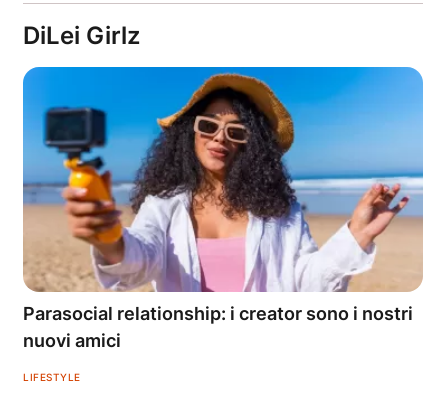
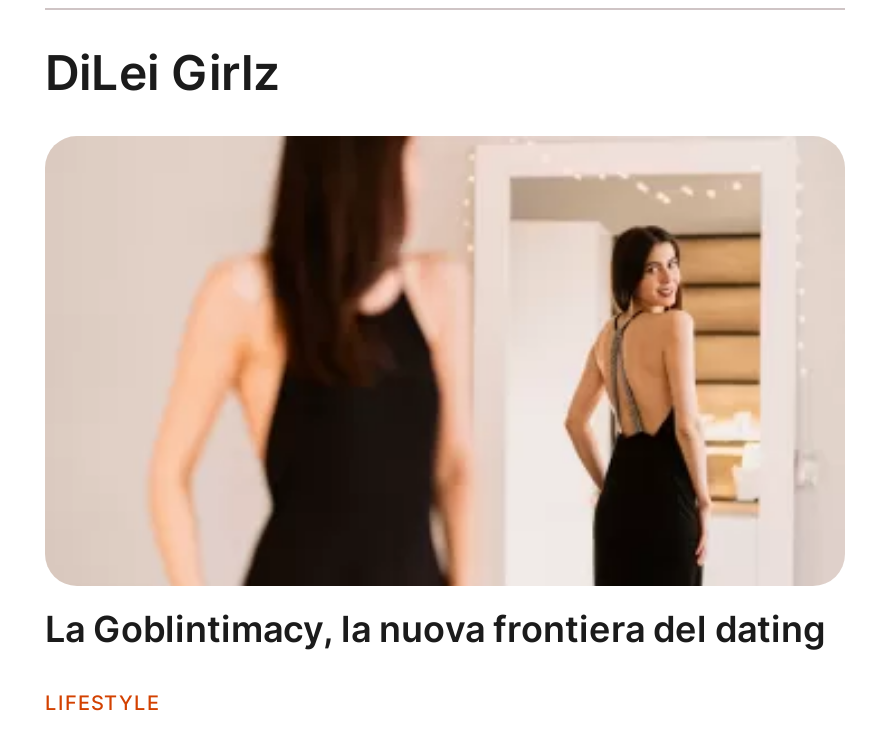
[22,66,424,351] [image] | Parasocial relationship: i creator sono i nostri | nuovi amici -> [45,134,845,650] [image] | La Goblintimacy, la nuova frontiera del dating

